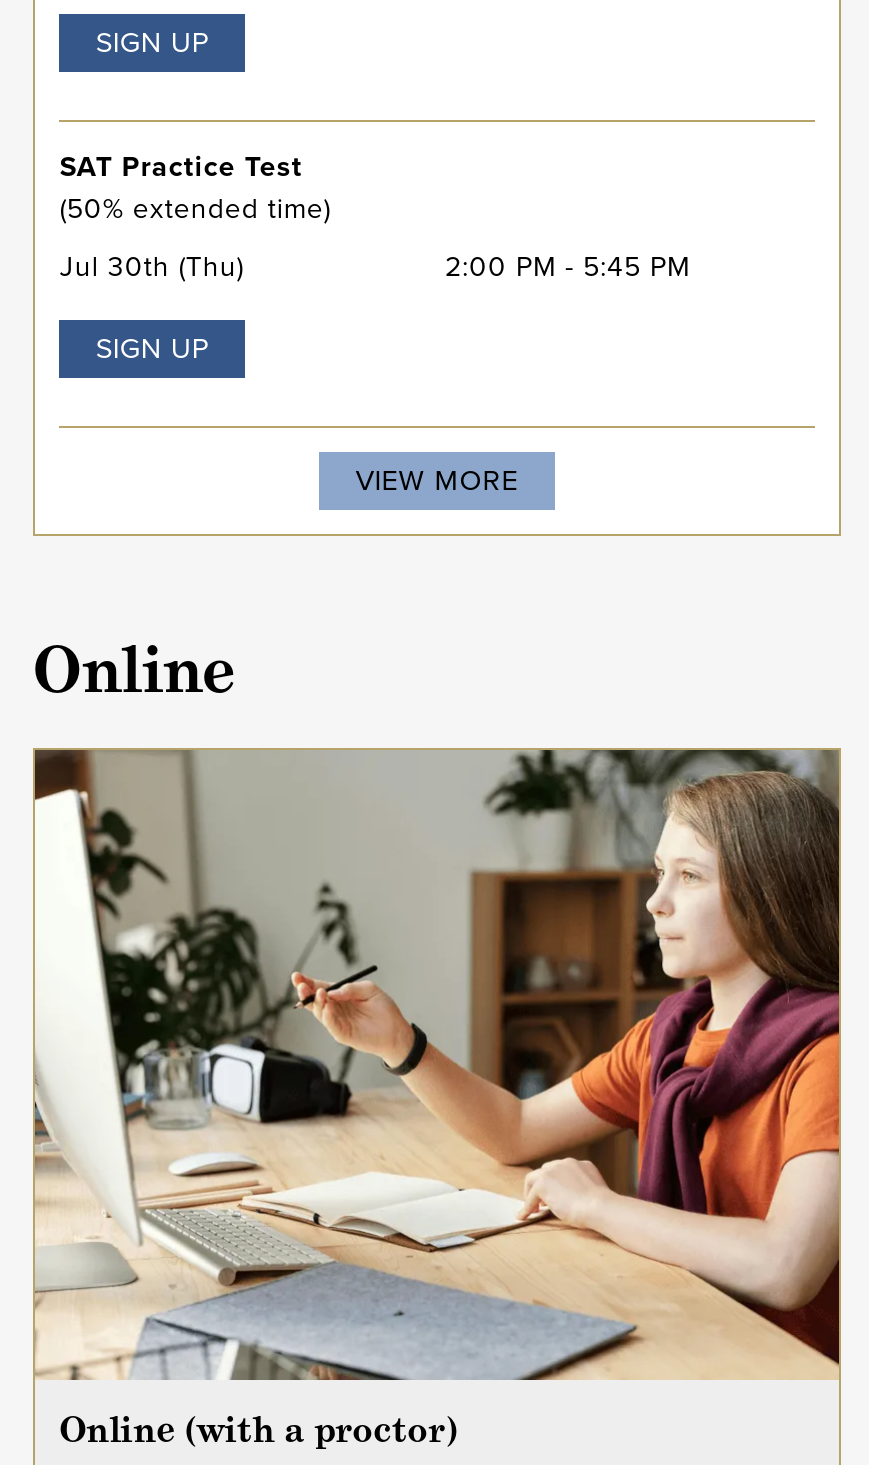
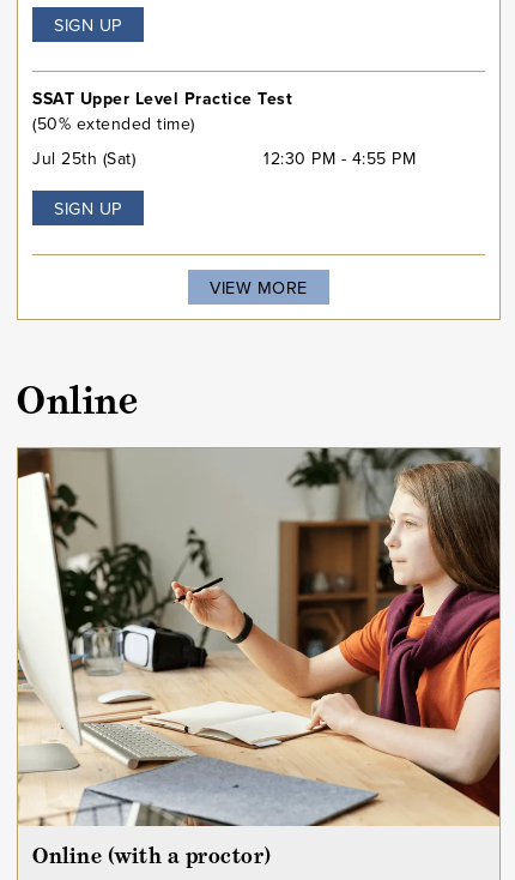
[60,145,303,187] SAT Practice Test -> [33,86,293,110] SSAT Upper Level Practice Test
[60,245,244,287] Jul 30th (Thu) -> [33,146,136,170] Jul 25th (Sat)
[445,245,690,287] 2:00 PM - 5:45 PM -> [263,146,416,170] 12:30 PM - 4:55 PM

